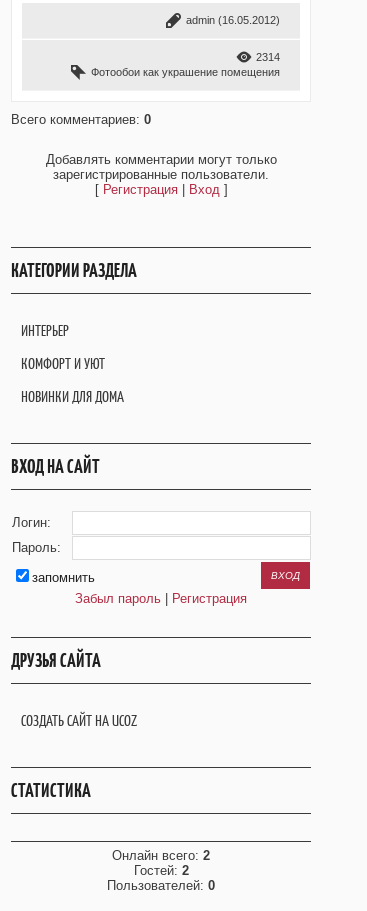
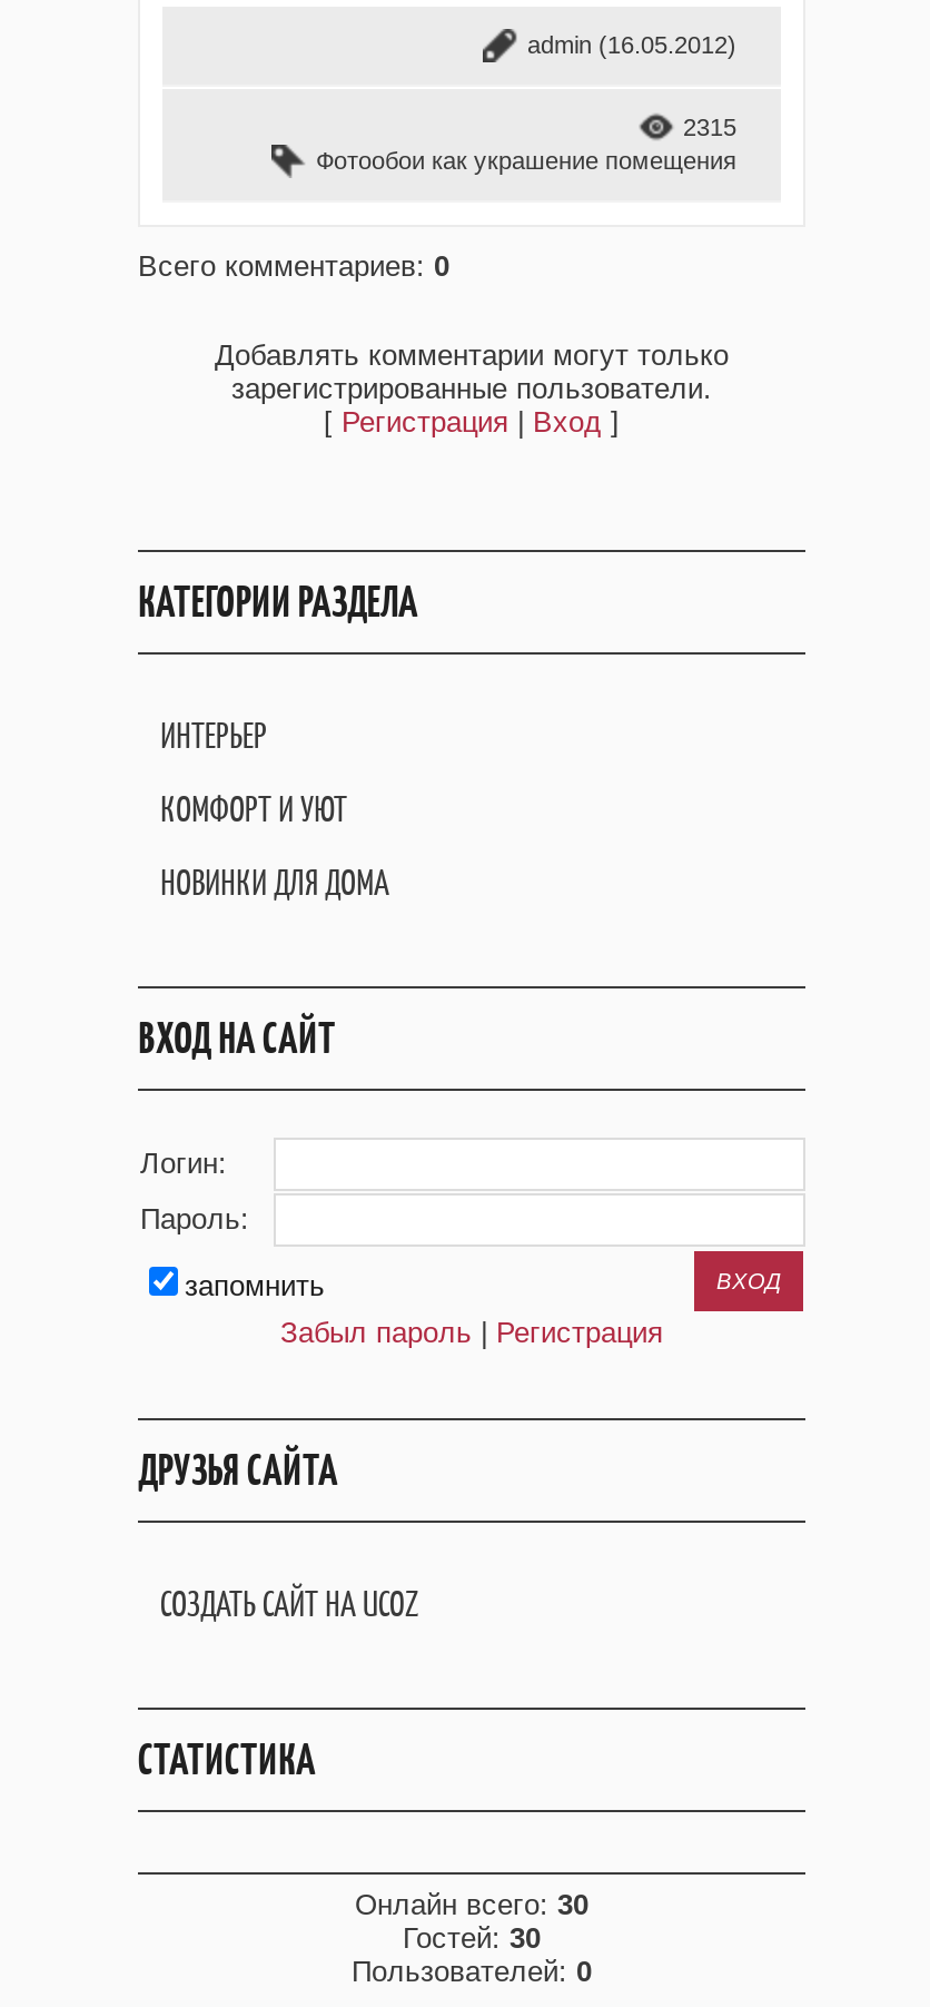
[256,51,280,63] 2314 -> [683,114,736,140] 2315
[112,848,210,863] Онлайн всего: 2 -> [355,1888,588,1921] Онлайн всего: 30
[133,863,188,878] Гостей: 2 -> [403,1921,541,1955] Гостей: 30

